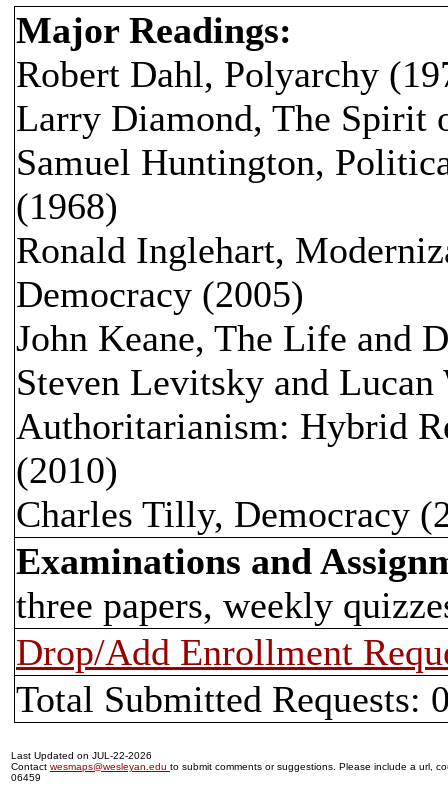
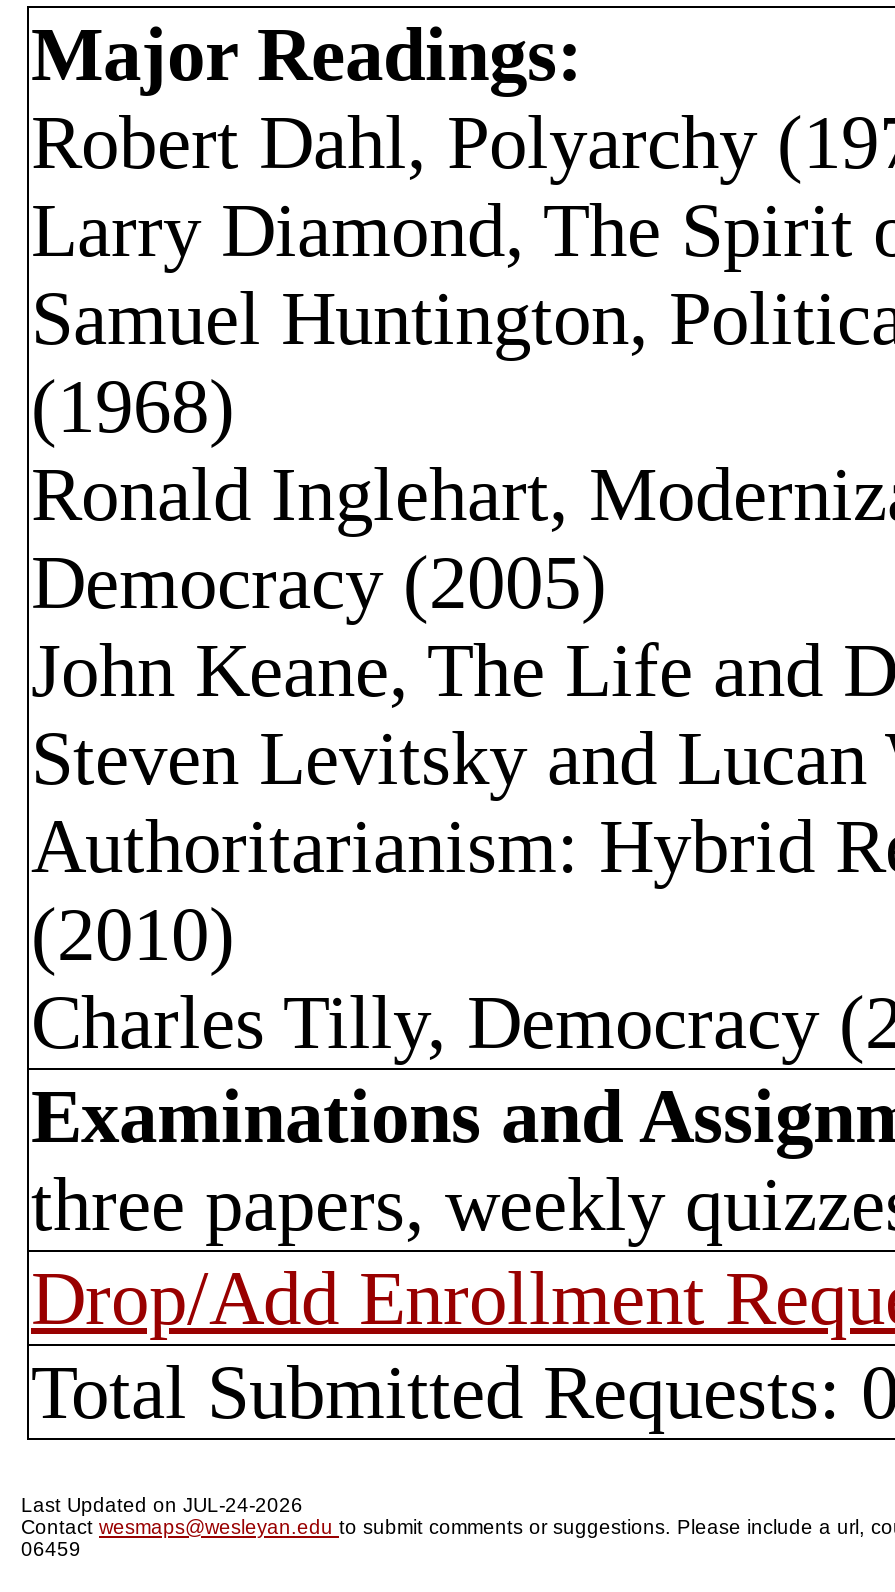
[11,750,152,761] Last Updated on JUL-22-2026 -> [21,1494,303,1516] Last Updated on JUL-24-2026

